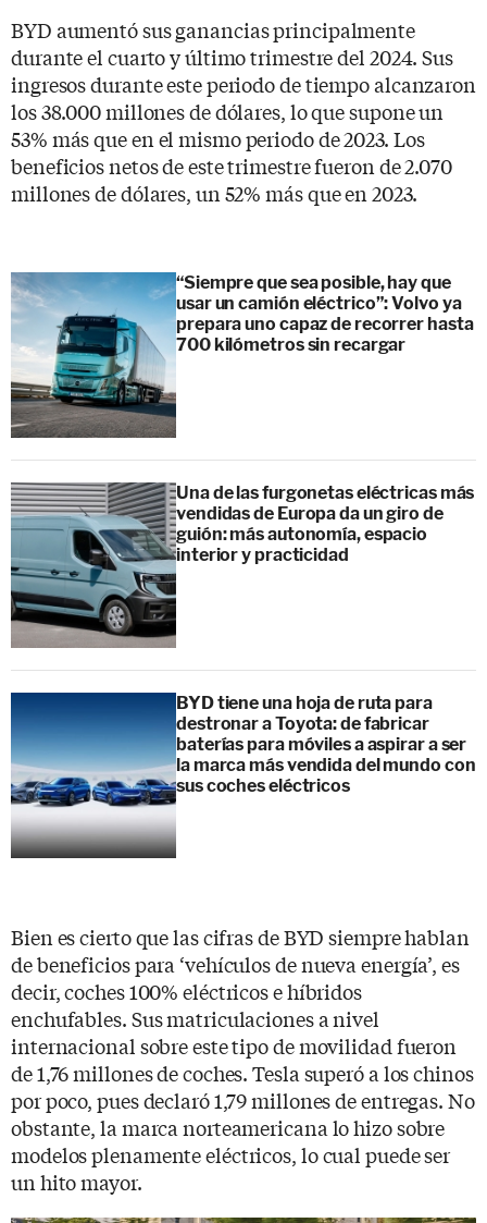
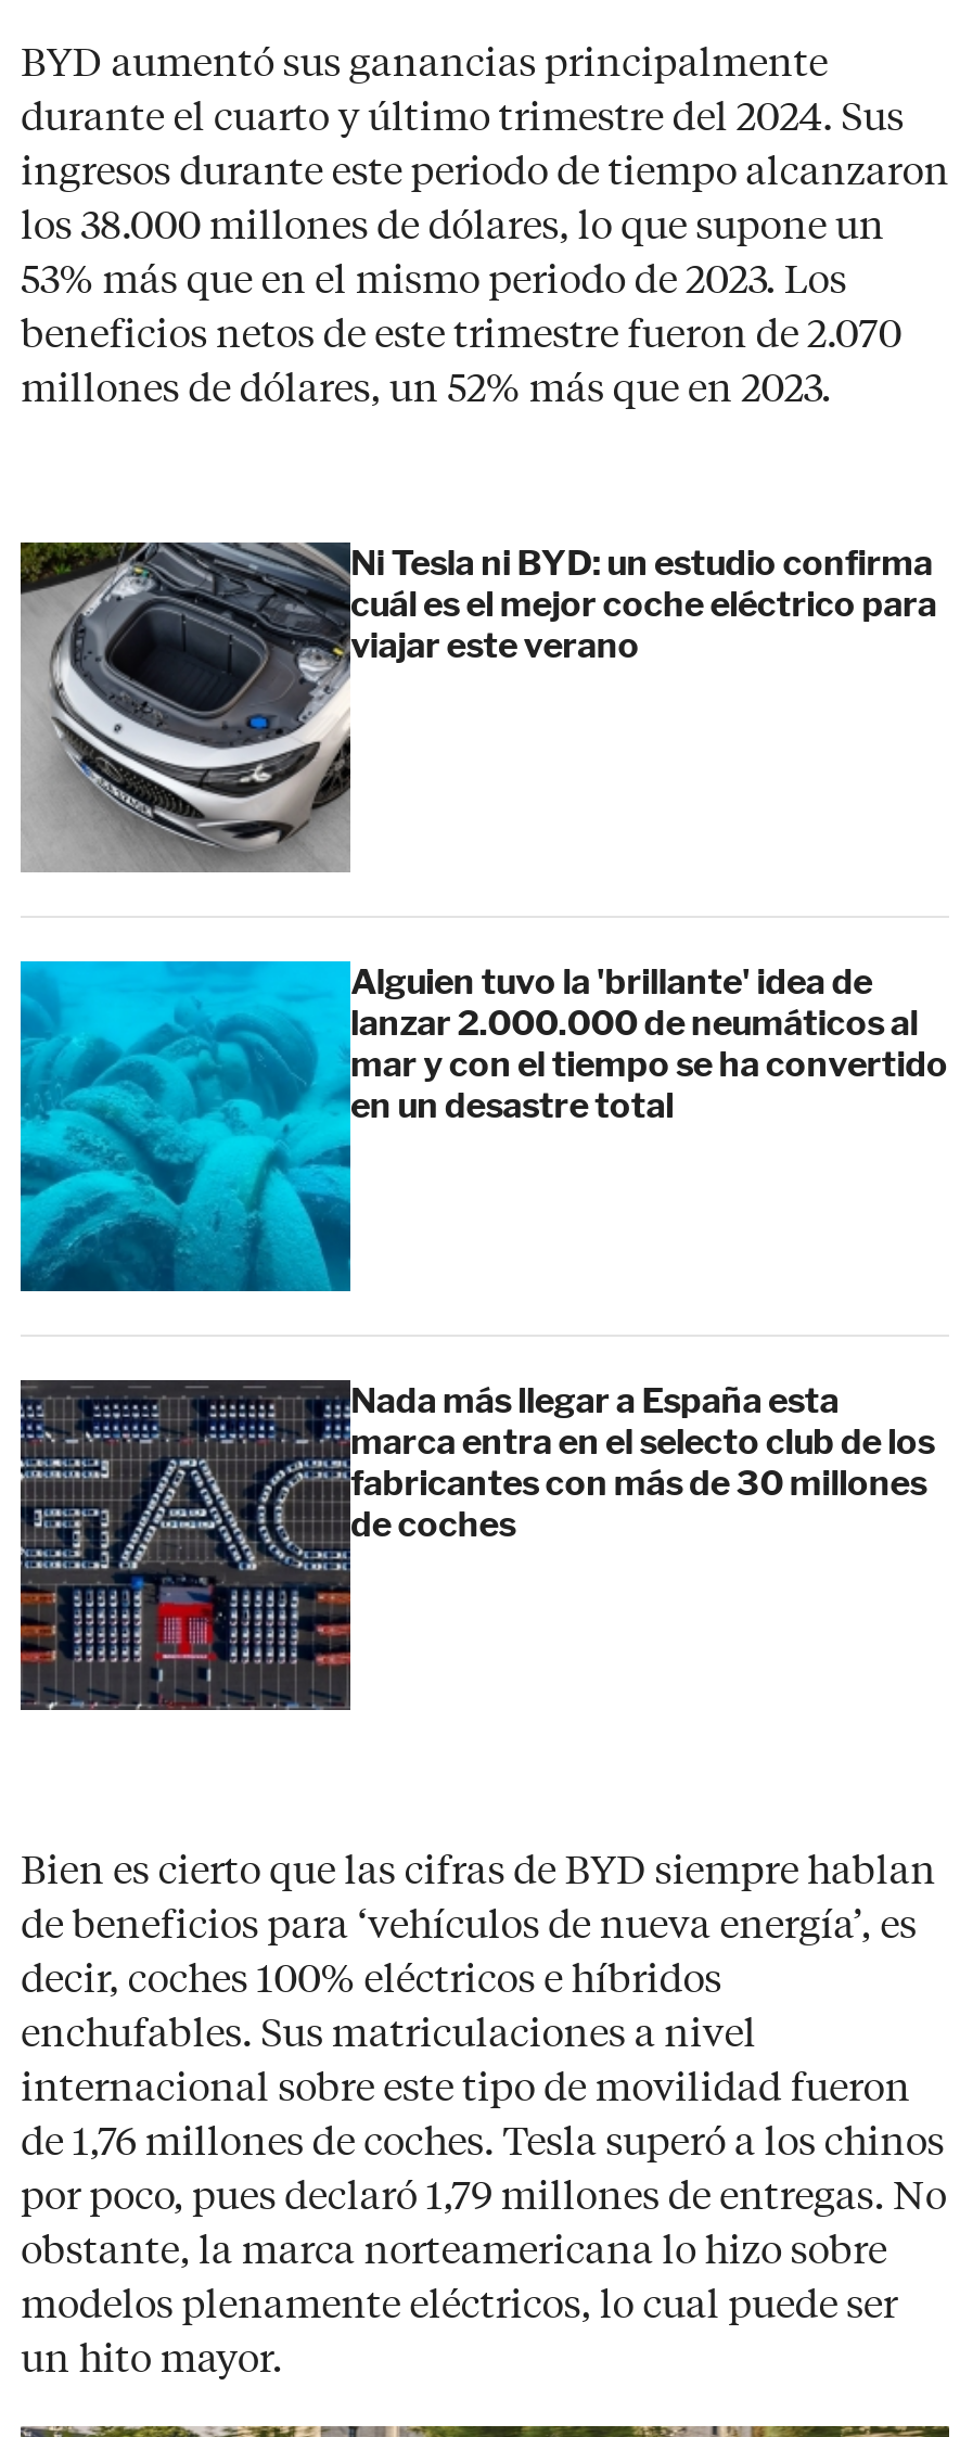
[11,271,473,438] [image] | “Siempre que sea posible, hay que | usar un camión eléctrico”: Volvo ya | prepara uno capaz de recorrer hasta | 700 kilómetros sin recargar -> [18,540,937,872] [image] | Ni Tesla ni BYD: un estudio confirma | cuál es el mejor coche eléctrico para | viajar este verano
[10,481,474,649] [image] | Una de las furgonetas eléctricas más | vendidas de Europa da un giro de | guión: más autonomía, espacio | interior y practicidad -> [18,959,948,1293] [image] | Alguien tuvo la 'brillante' idea de | lanzar 2.000.000 de neumáticos al | mar y con el tiempo se ha convertido | en un desastre total
[10,693,476,857] [image] | BYD tiene una hoja de ruta para | destronar a Toyota: de fabricar | baterías para móviles a aspirar a ser | la marca más vendida del mundo con | sus coches eléctricos -> [18,1380,935,1710] [image] | Nada más llegar a España esta | marca entra en el selecto club de los | fabricantes con más de 30 millones | de coches

